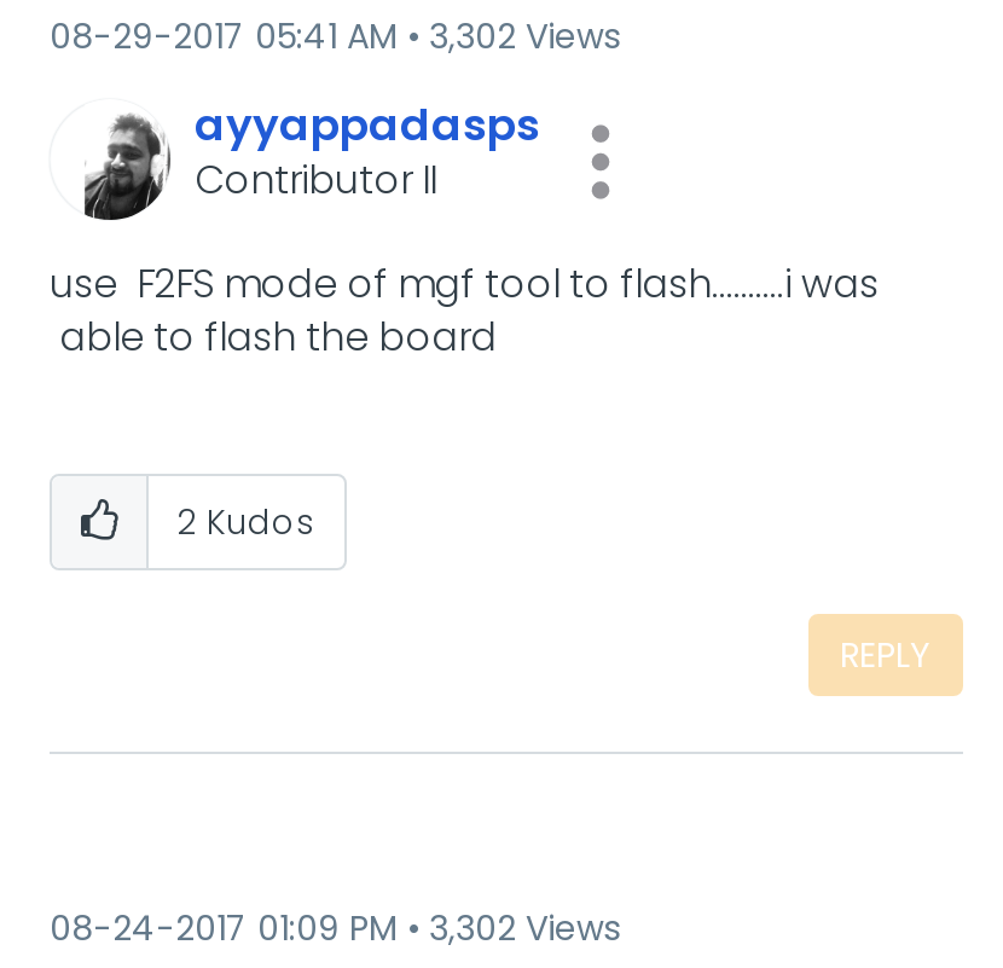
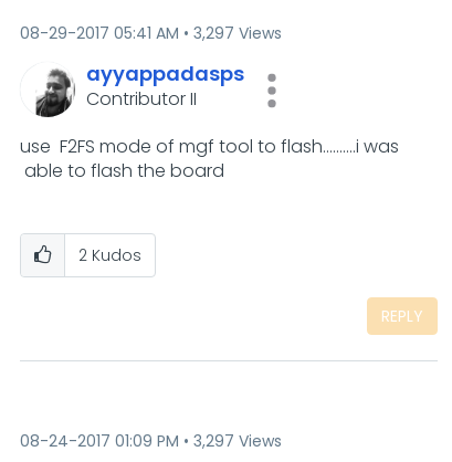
[50,12,620,60] 08-29-2017 05:41 AM 3,302 Views -> [20,22,282,44] 08-29-2017 05:41 AM 3,297 Views
[50,904,620,952] 08-24-2017 01:09 PM 3,302 Views -> [20,430,282,452] 08-24-2017 01:09 PM 3,297 Views

